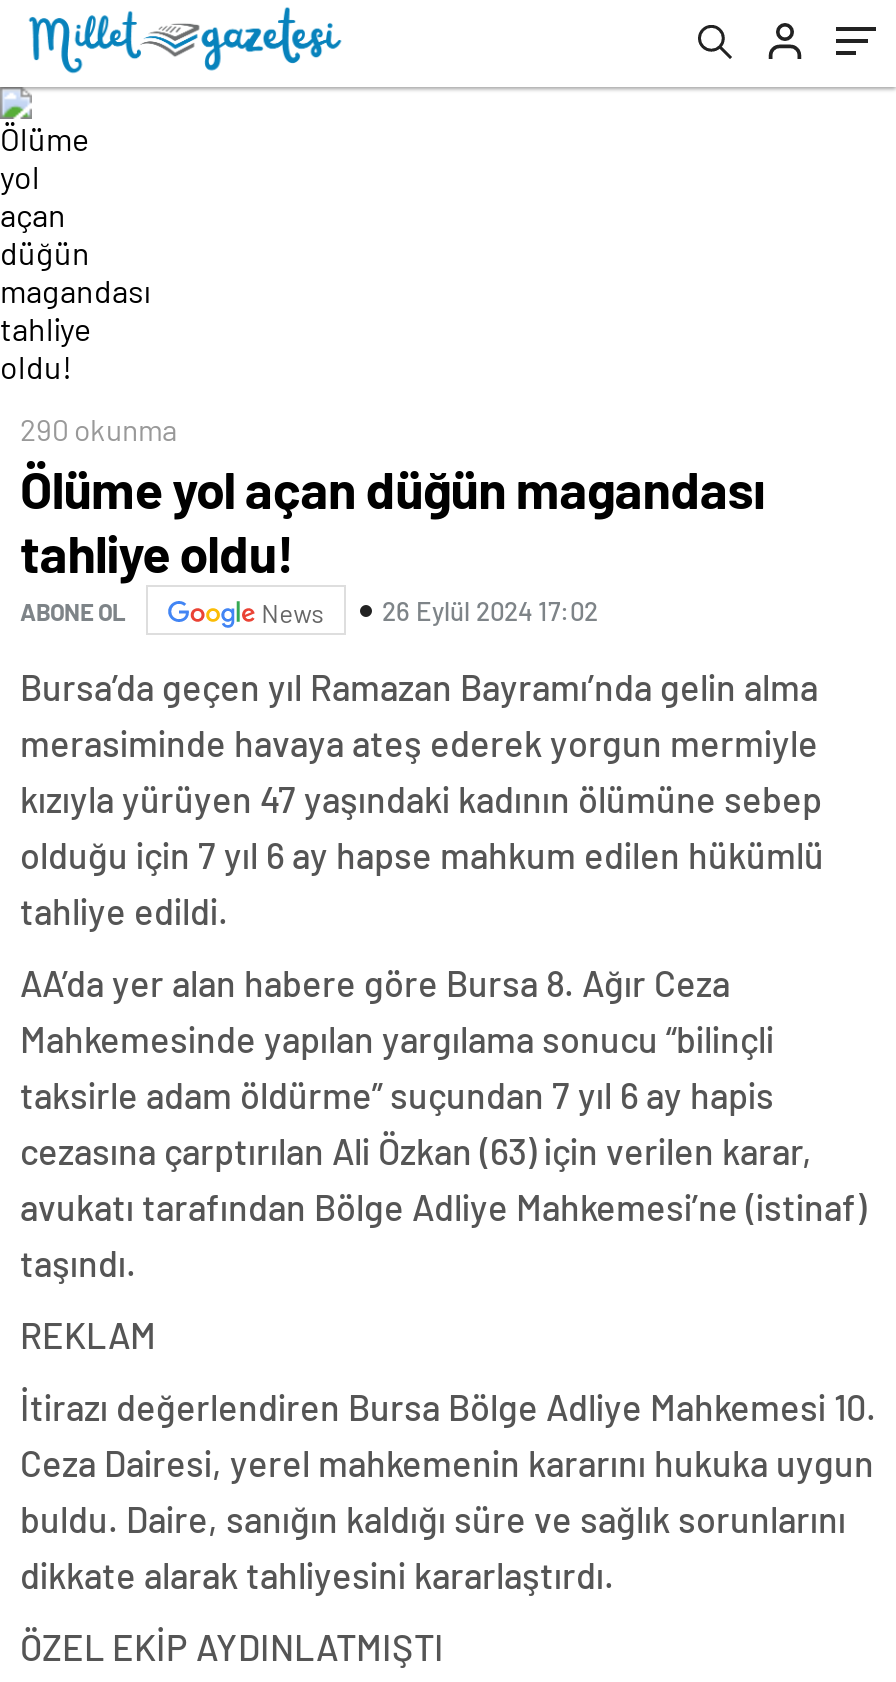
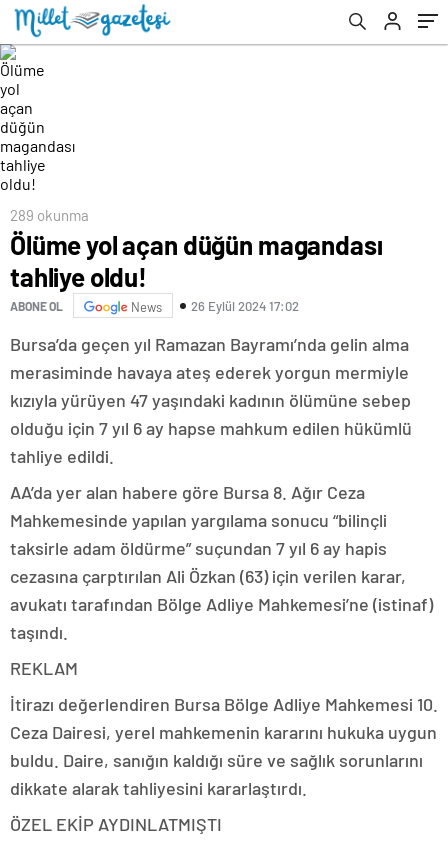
[20,411,178,447] 290 okunma -> [10,206,89,224] 289 okunma

